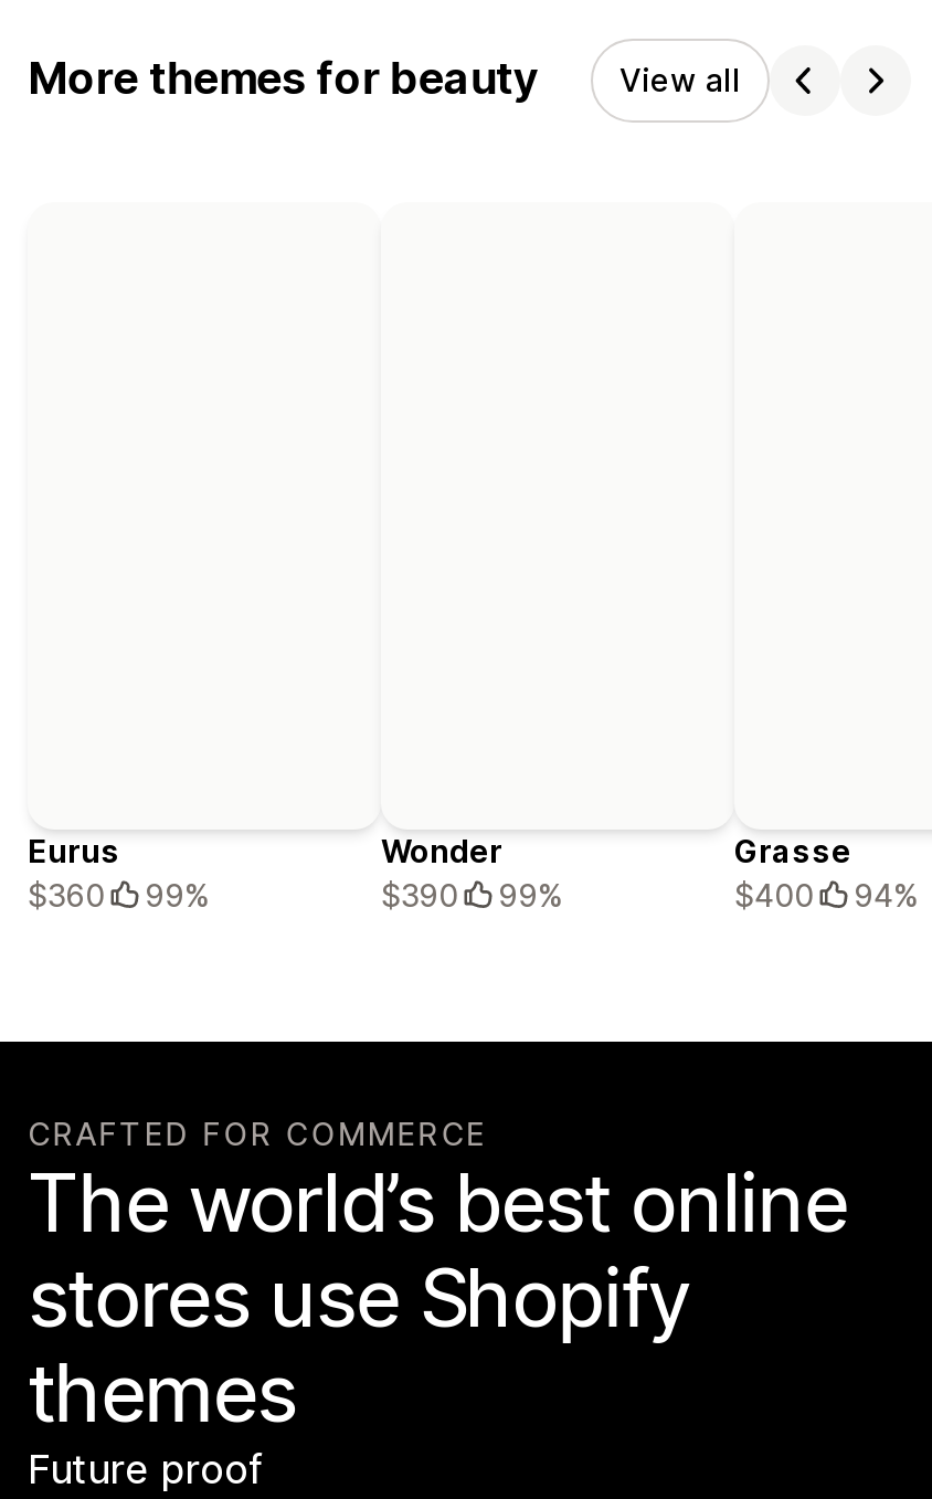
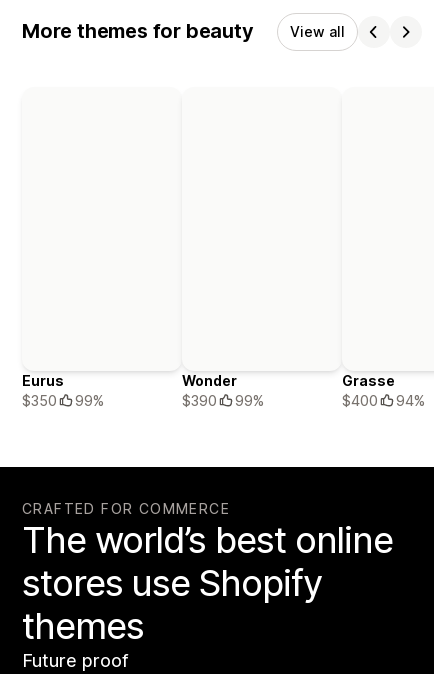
[28,877,209,914] $360 99% -> [22,392,104,409] $350 99%

